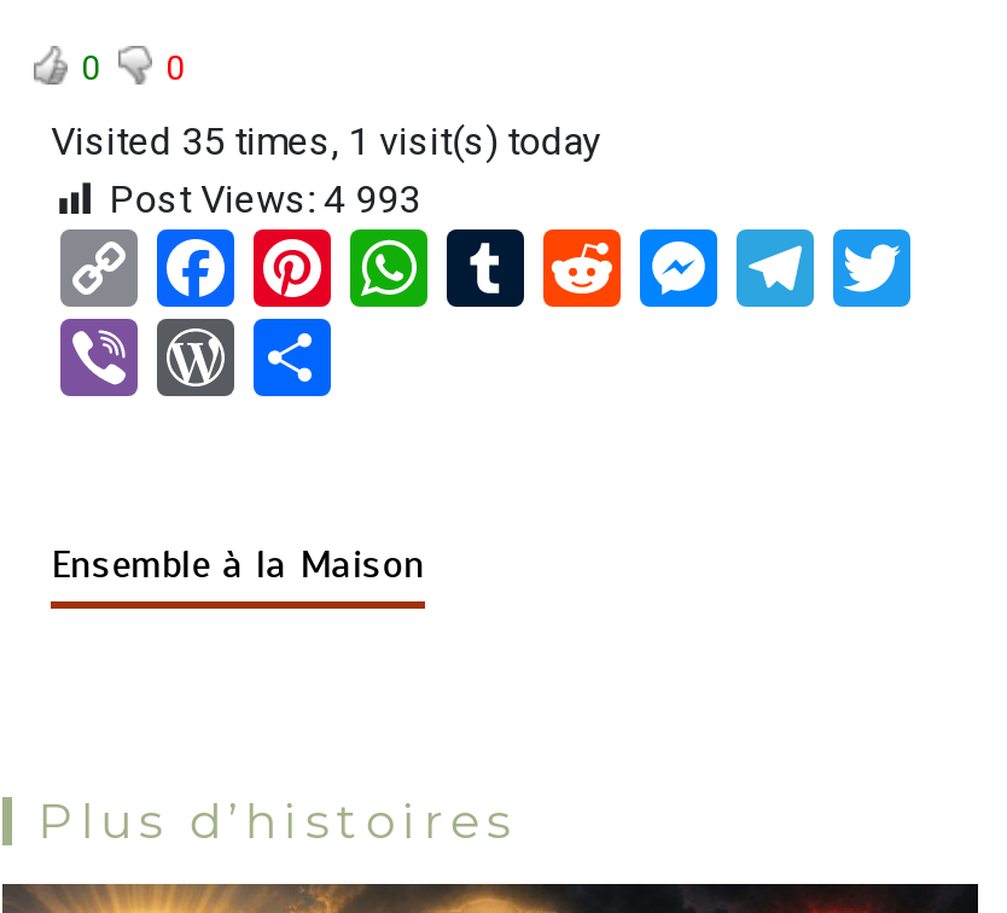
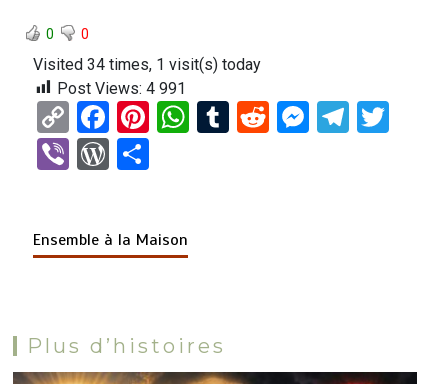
[51,118,602,164] Visited 35 times, 1 visit(s) today -> [33,55,261,74] Visited 34 times, 1 visit(s) today
[109,176,420,221] Post Views: 4 993 -> [57,79,186,98] Post Views: 4 991

